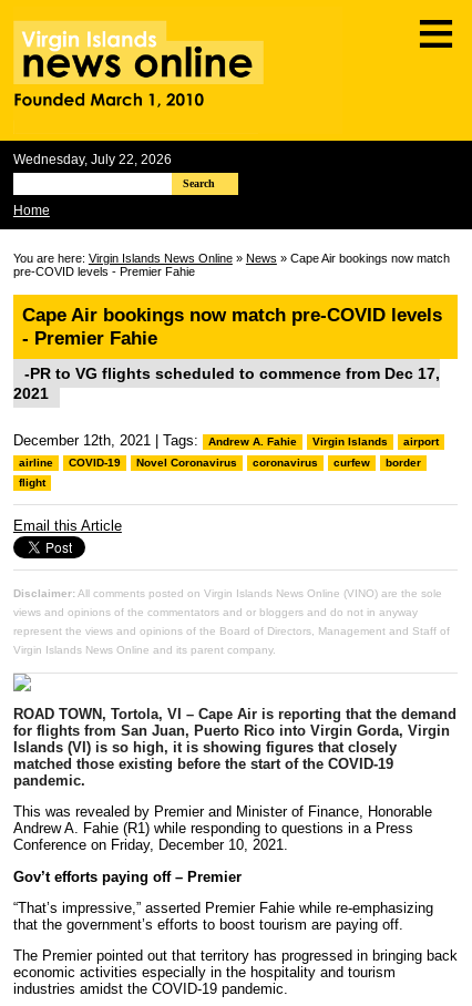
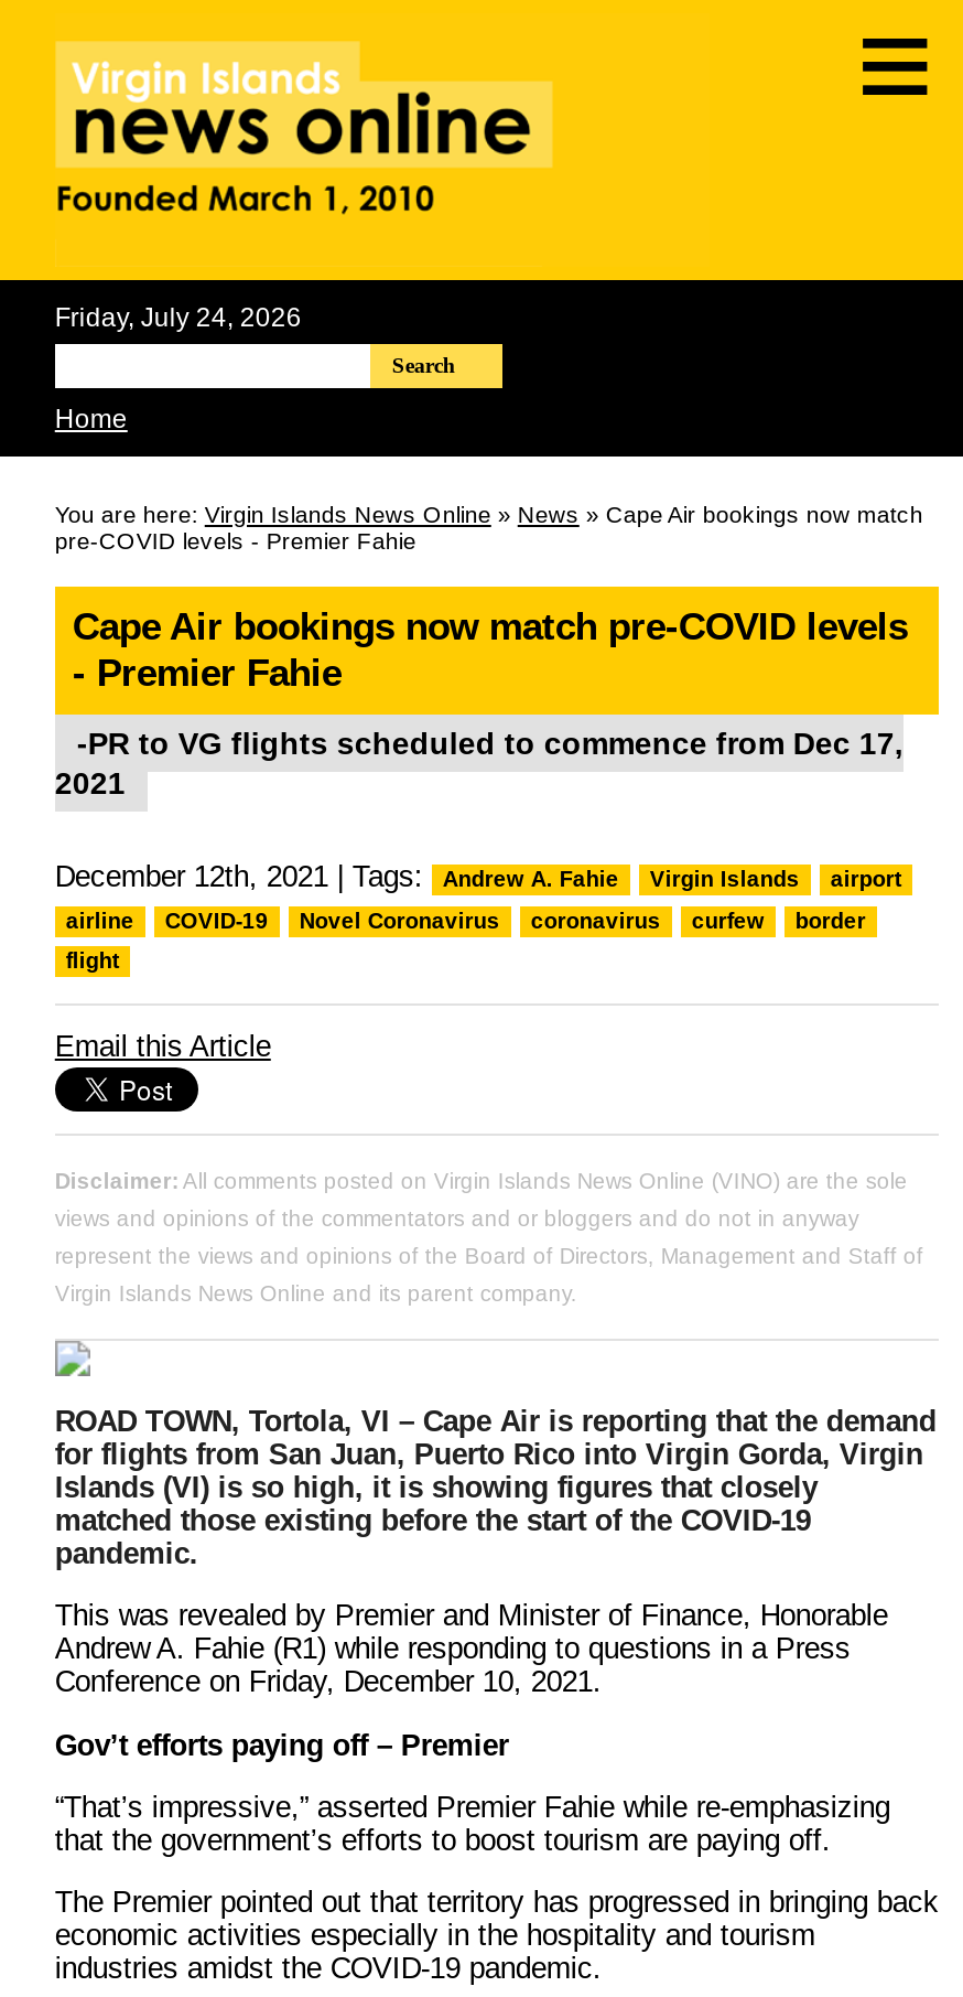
[13,151,172,167] Wednesday, July 22, 2026 -> [55,301,302,332] Friday, July 24, 2026

